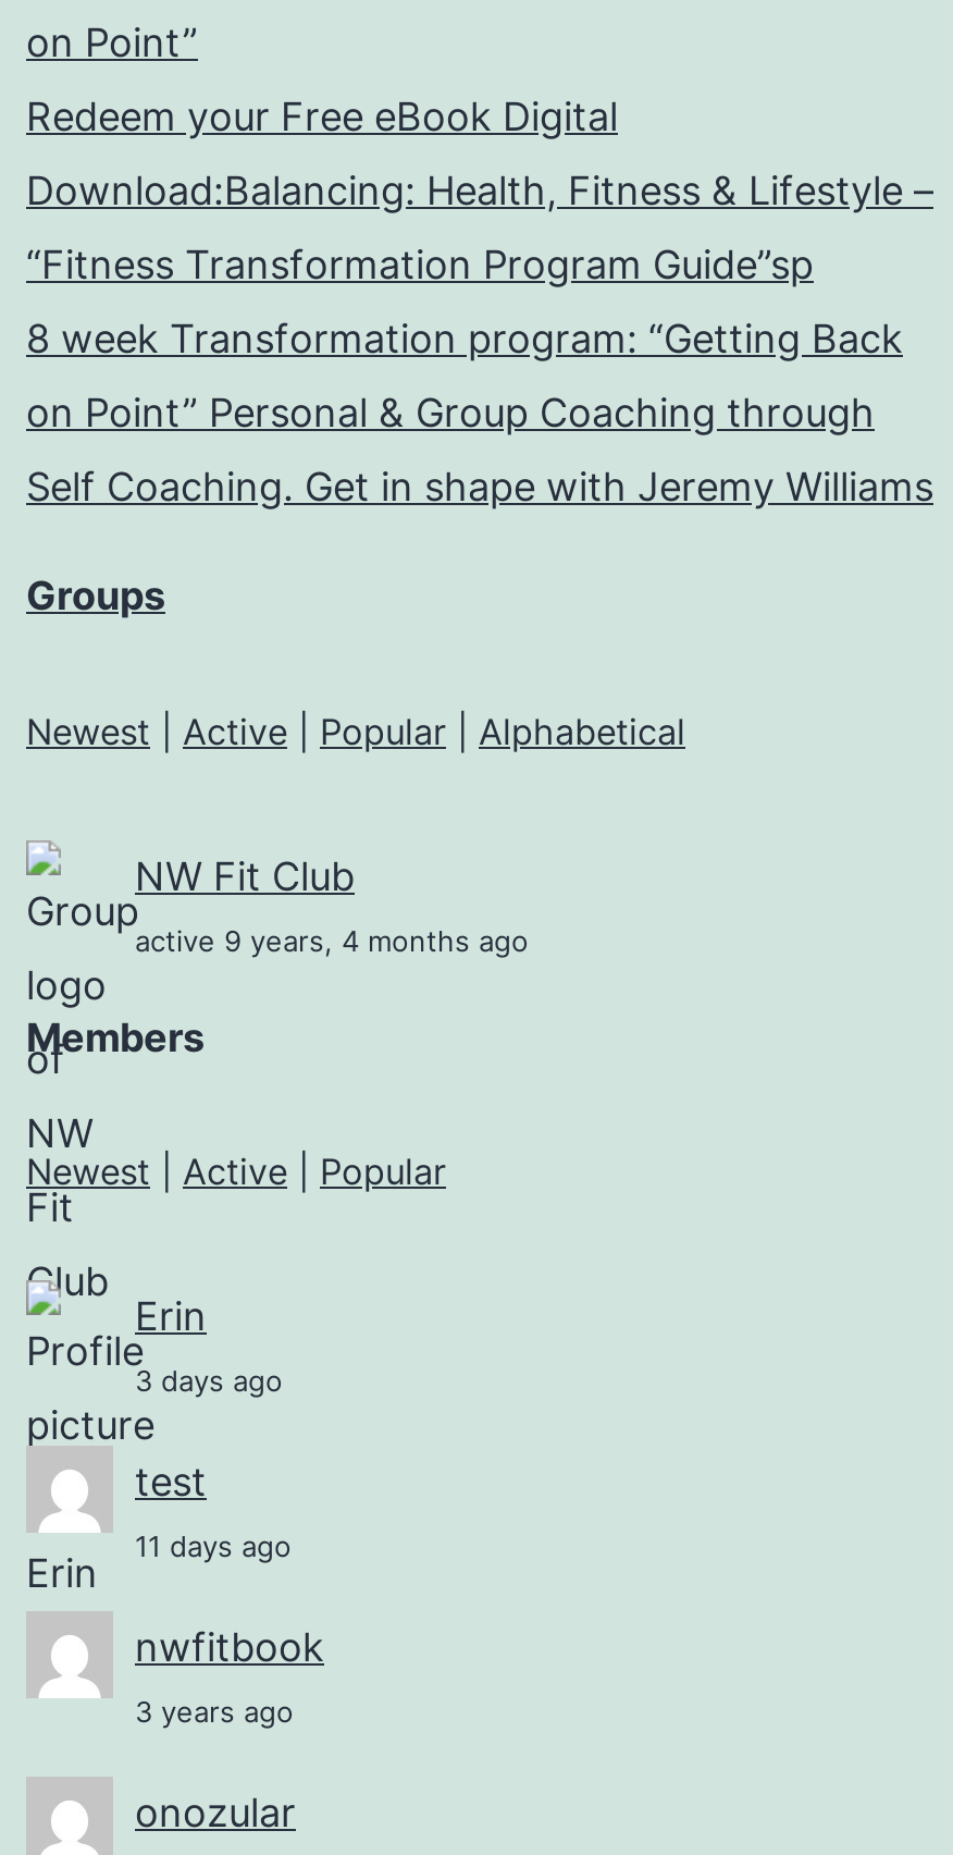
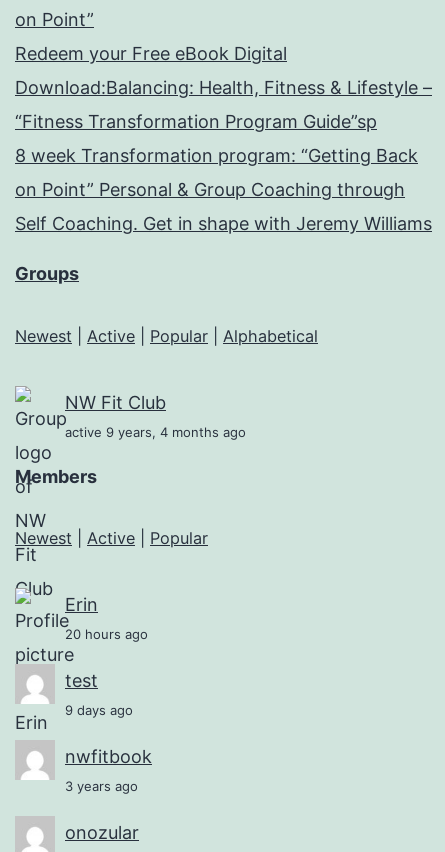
[135,1363,283,1398] 3 days ago -> [65,626,148,642] 20 hours ago
[135,1529,292,1564] 11 days ago -> [65,702,133,718] 9 days ago

